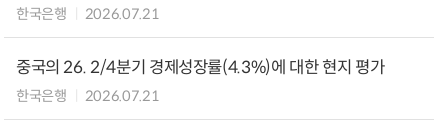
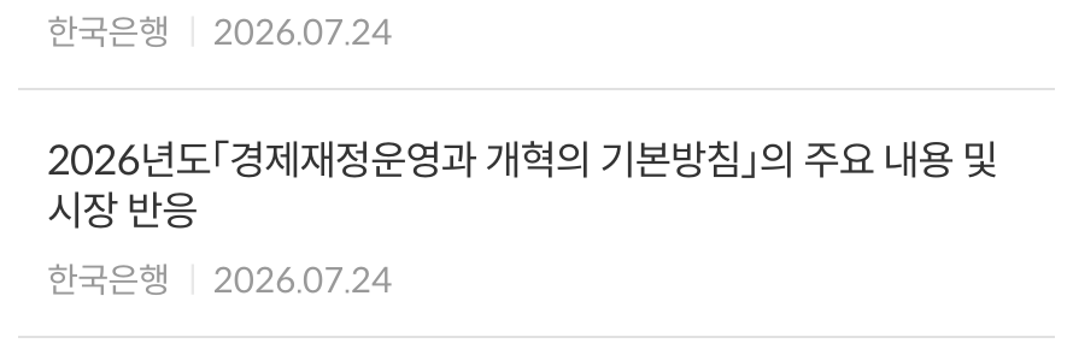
[16,5,159,23] 한국은행 2026.07.21 -> [47,10,392,53] 한국은행 2026.07.24
[16,57,384,78] 중국의 26. 2/4분기 경제성장률(4.3%)에 대한 현지 평가 -> [47,136,997,238] 2026년도「경제재정운영과 개혁의 기본방침」의 주요 내용 및 | 시장 반응
[16,86,159,104] 한국은행 2026.07.21 -> [47,258,392,301] 한국은행 2026.07.24

